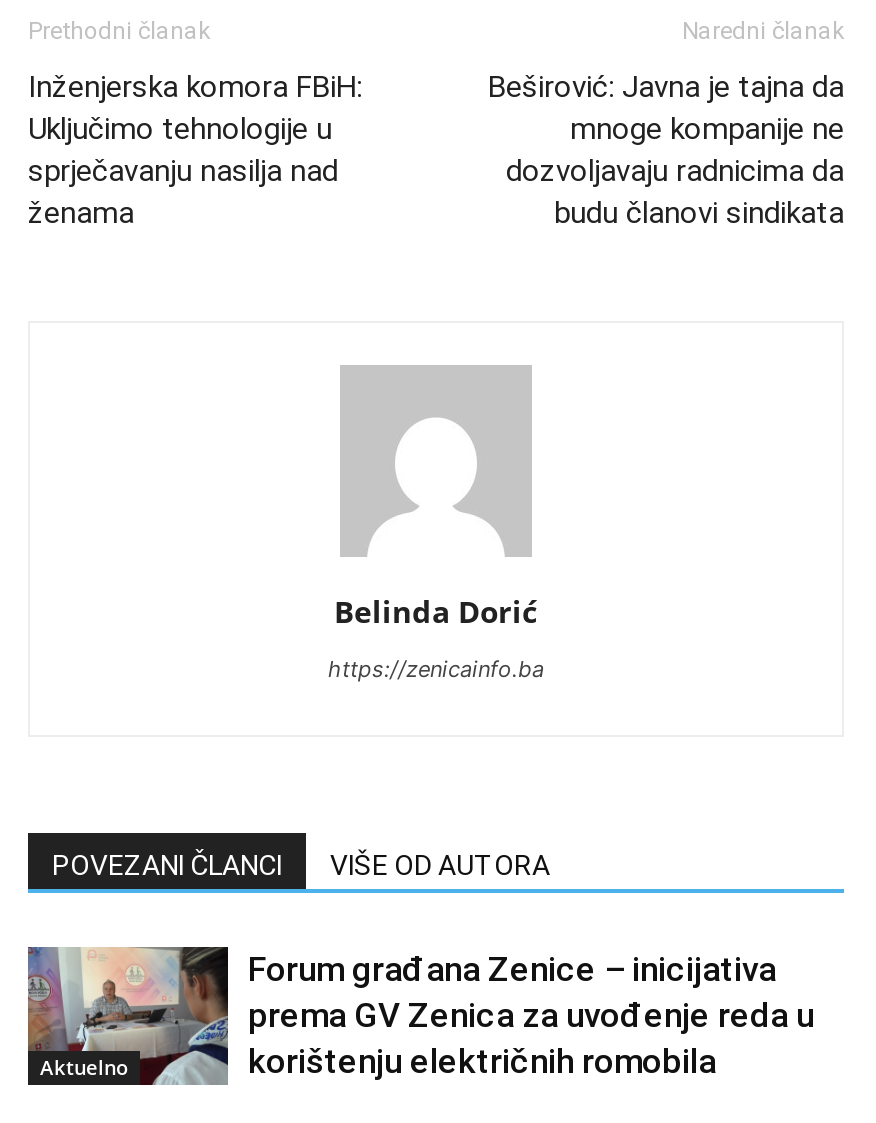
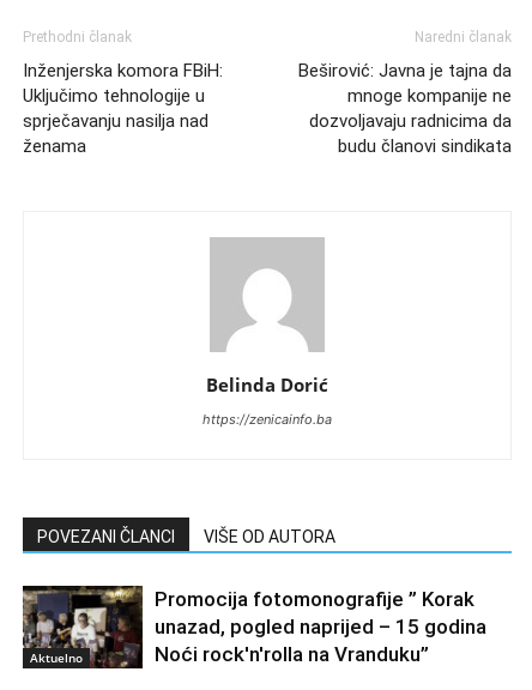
[26,945,814,1085] [image] | Forum građana Zenice – inicijativa | prema GV Zenica za uvođenje reda u | korištenju električnih romobila -> [22,585,486,670] [image] | Promocija fotomonografije ” Korak | unazad, pogled naprijed – 15 godina | Noći rock'n'rolla na Vranduku”

